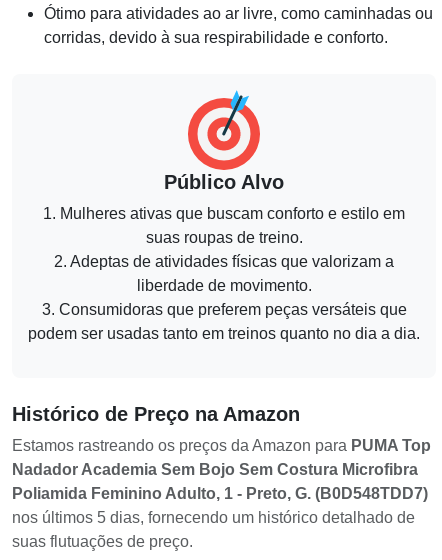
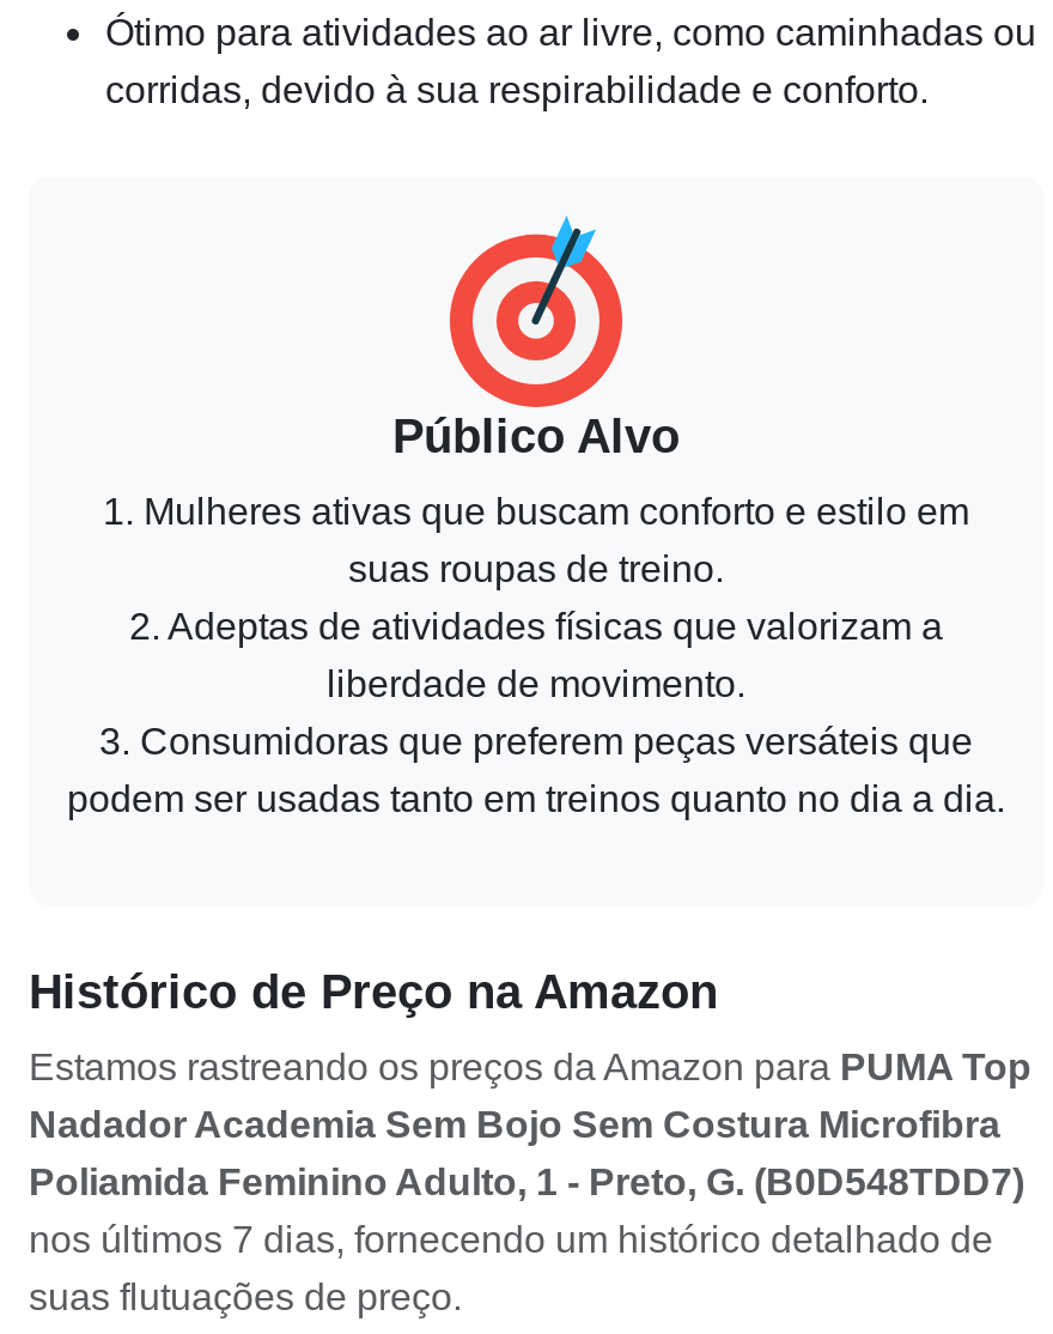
[12,509,415,526] nos últimos 5 dias, fornecendo um histórico detalhado de -> [29,1219,993,1260] nos últimos 7 dias, fornecendo um histórico detalhado de

